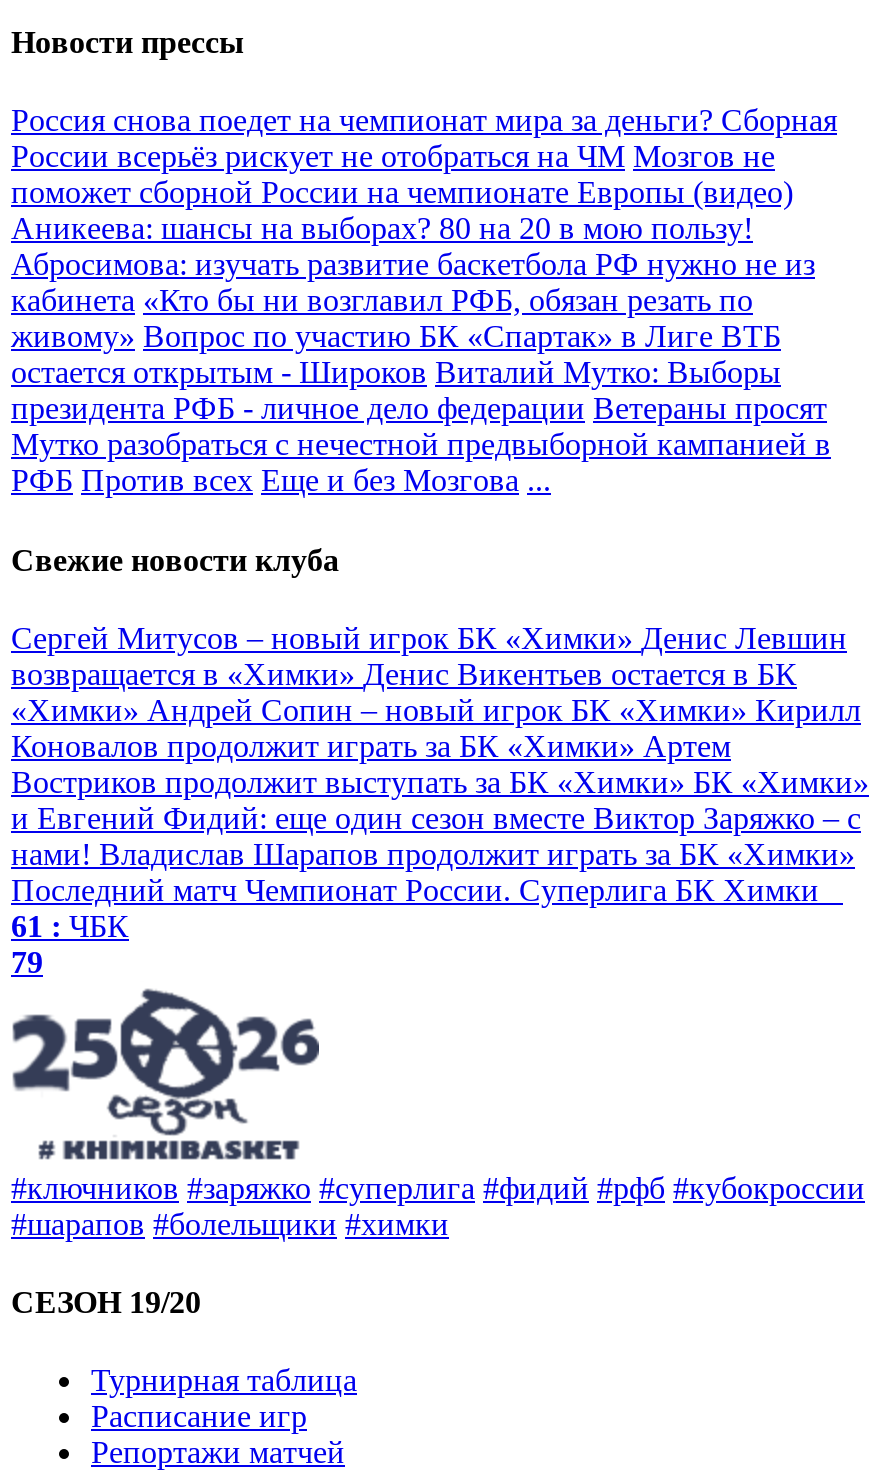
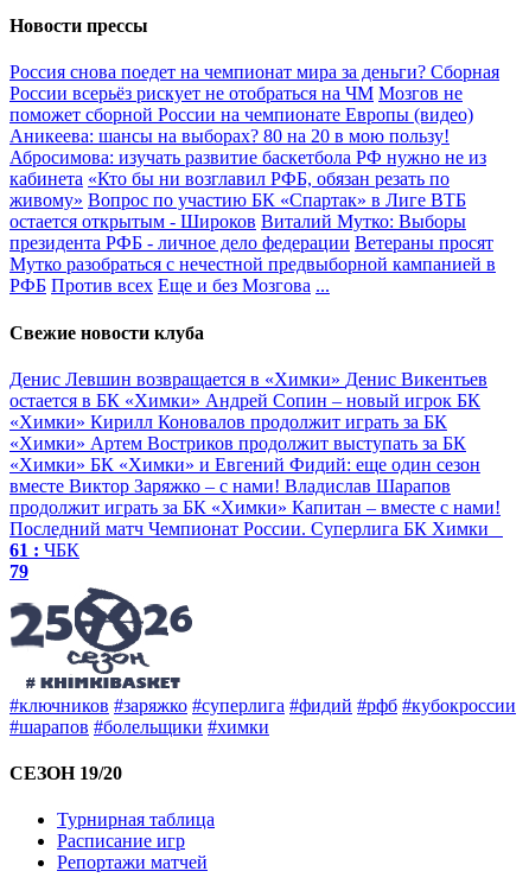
[11,621,869,871] Сергей Митусов – новый игрок БК «Химки» Денис Левшин | возвращается в «Химки» Денис Викентьев остается в БК | «Химки» Андрей Сопин – новый игрок БК «Химки» Кирилл | Коновалов продолжит играть за БК «Химки» Артем | Востриков продолжит выступать за БК «Химки» БК «Химки» | и Евгений Фидий: еще один сезон вместе Виктор Заряжко – c | нами! Владислав Шарапов продолжит играть за БК «Химки» -> [9,369,501,517] Денис Левшин возвращается в «Химки» Денис Викентьев | остается в БК «Химки» Андрей Сопин – новый игрок БК | «Химки» Кирилл Коновалов продолжит играть за БК | «Химки» Артем Востриков продолжит выступать за БК | «Химки» БК «Химки» и Евгений Фидий: еще один сезон | вместе Виктор Заряжко – c нами! Владислав Шарапов | продолжит играть за БК «Химки» Капитан – вместе с нами!

